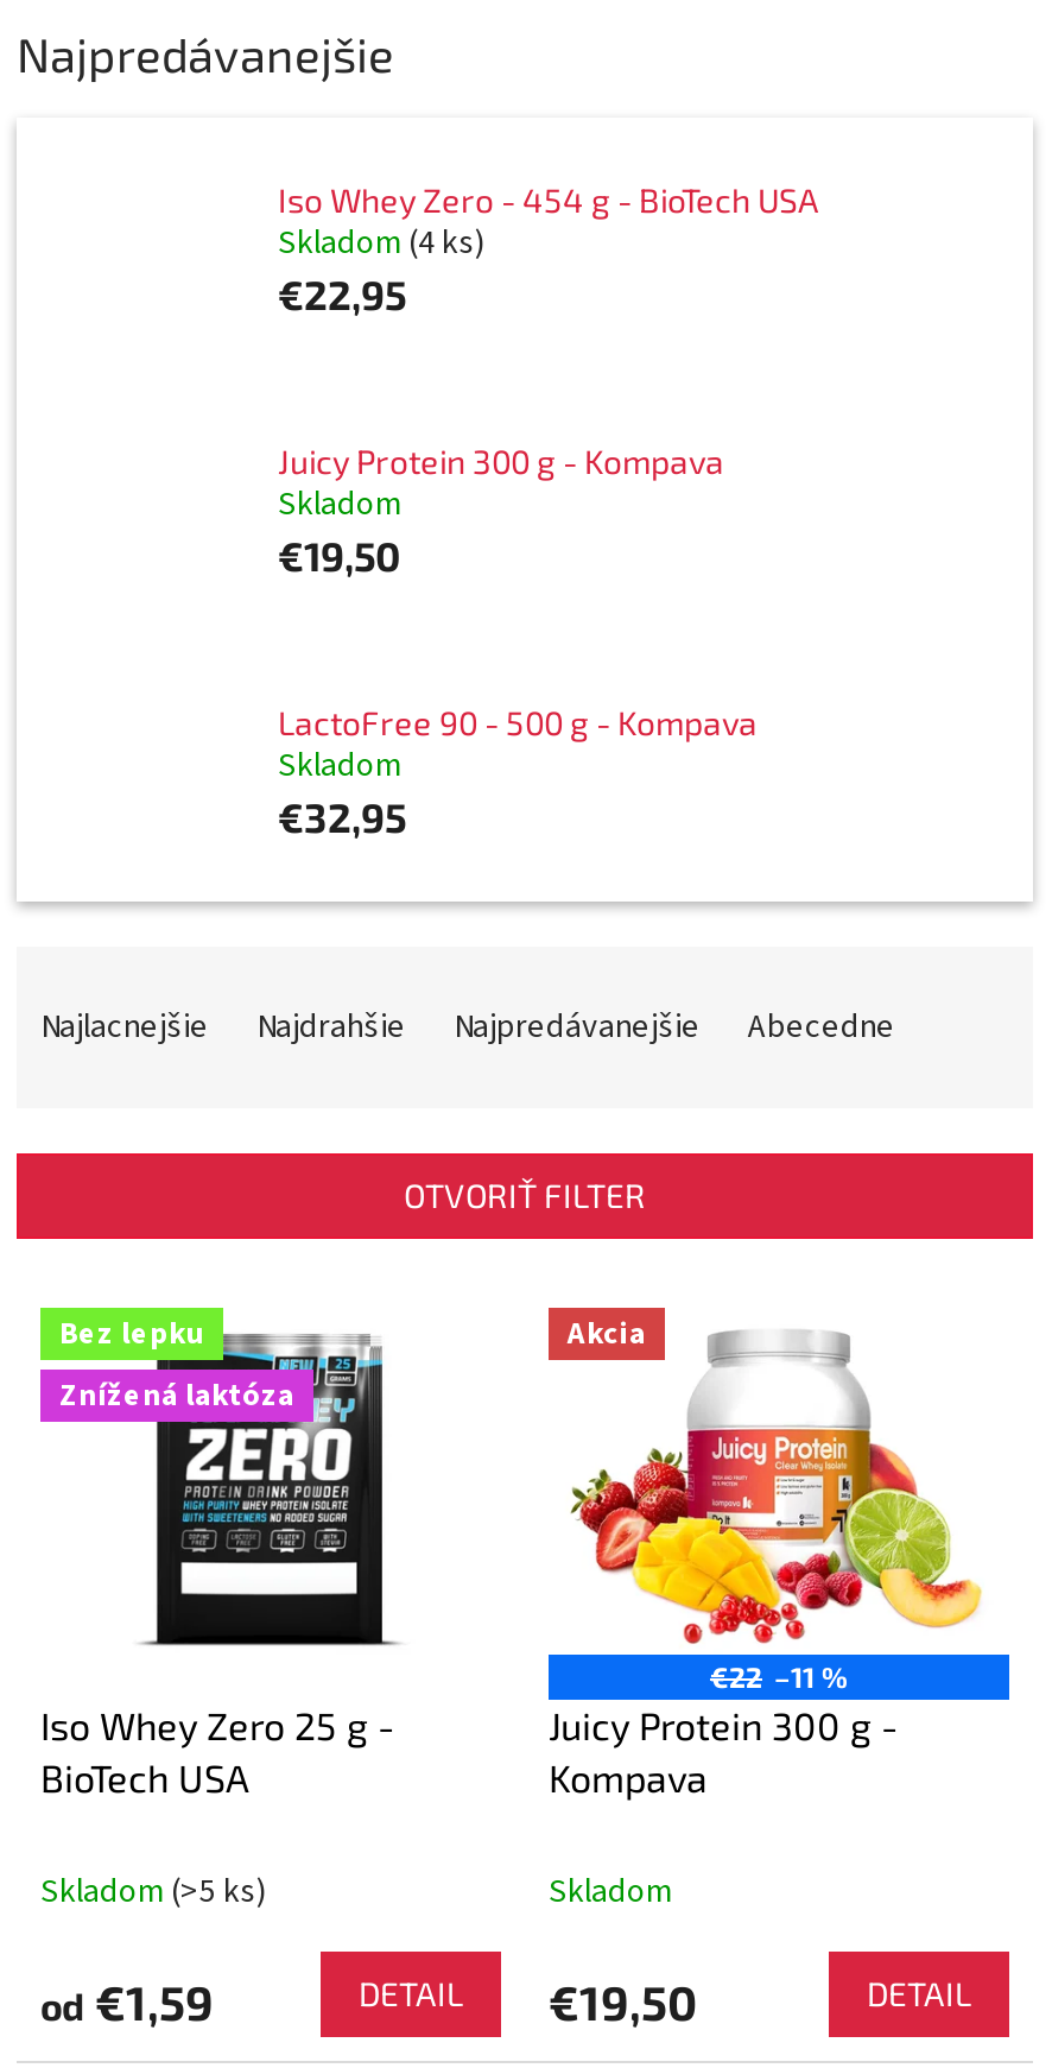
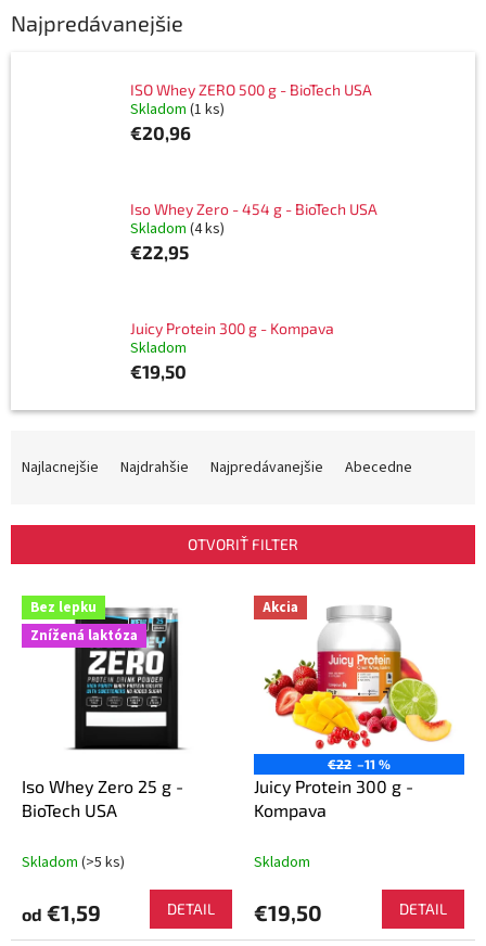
none -> [130,80,372,143] ISO Whey ZERO 500 g - BioTech USA | Skladom(1 ks) | €20,96
moved [278,179,819,578] -> [130,200,378,382]: Iso Whey Zero - 454 g - BioTech USA | Skladom(4 ks) | €22,95 | Juicy Protein 300 g - Kompava | Skladom | €19,50
[278,702,758,840] LactoFree 90 - 500 g - Kompava | Skladom | €32,95 -> none

